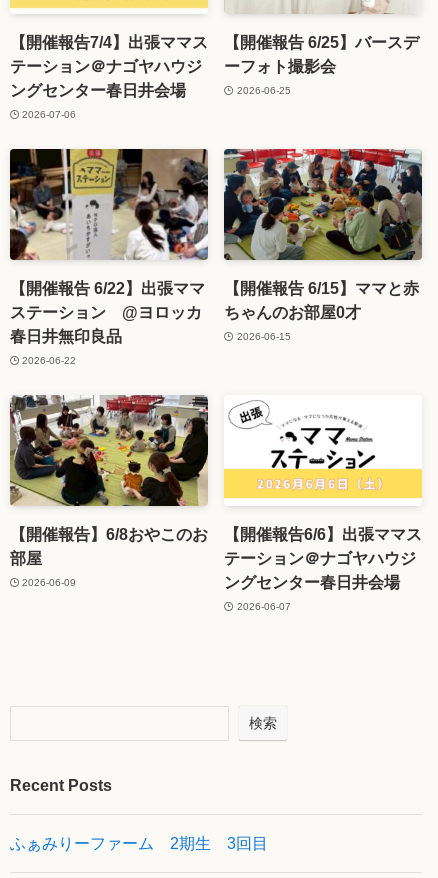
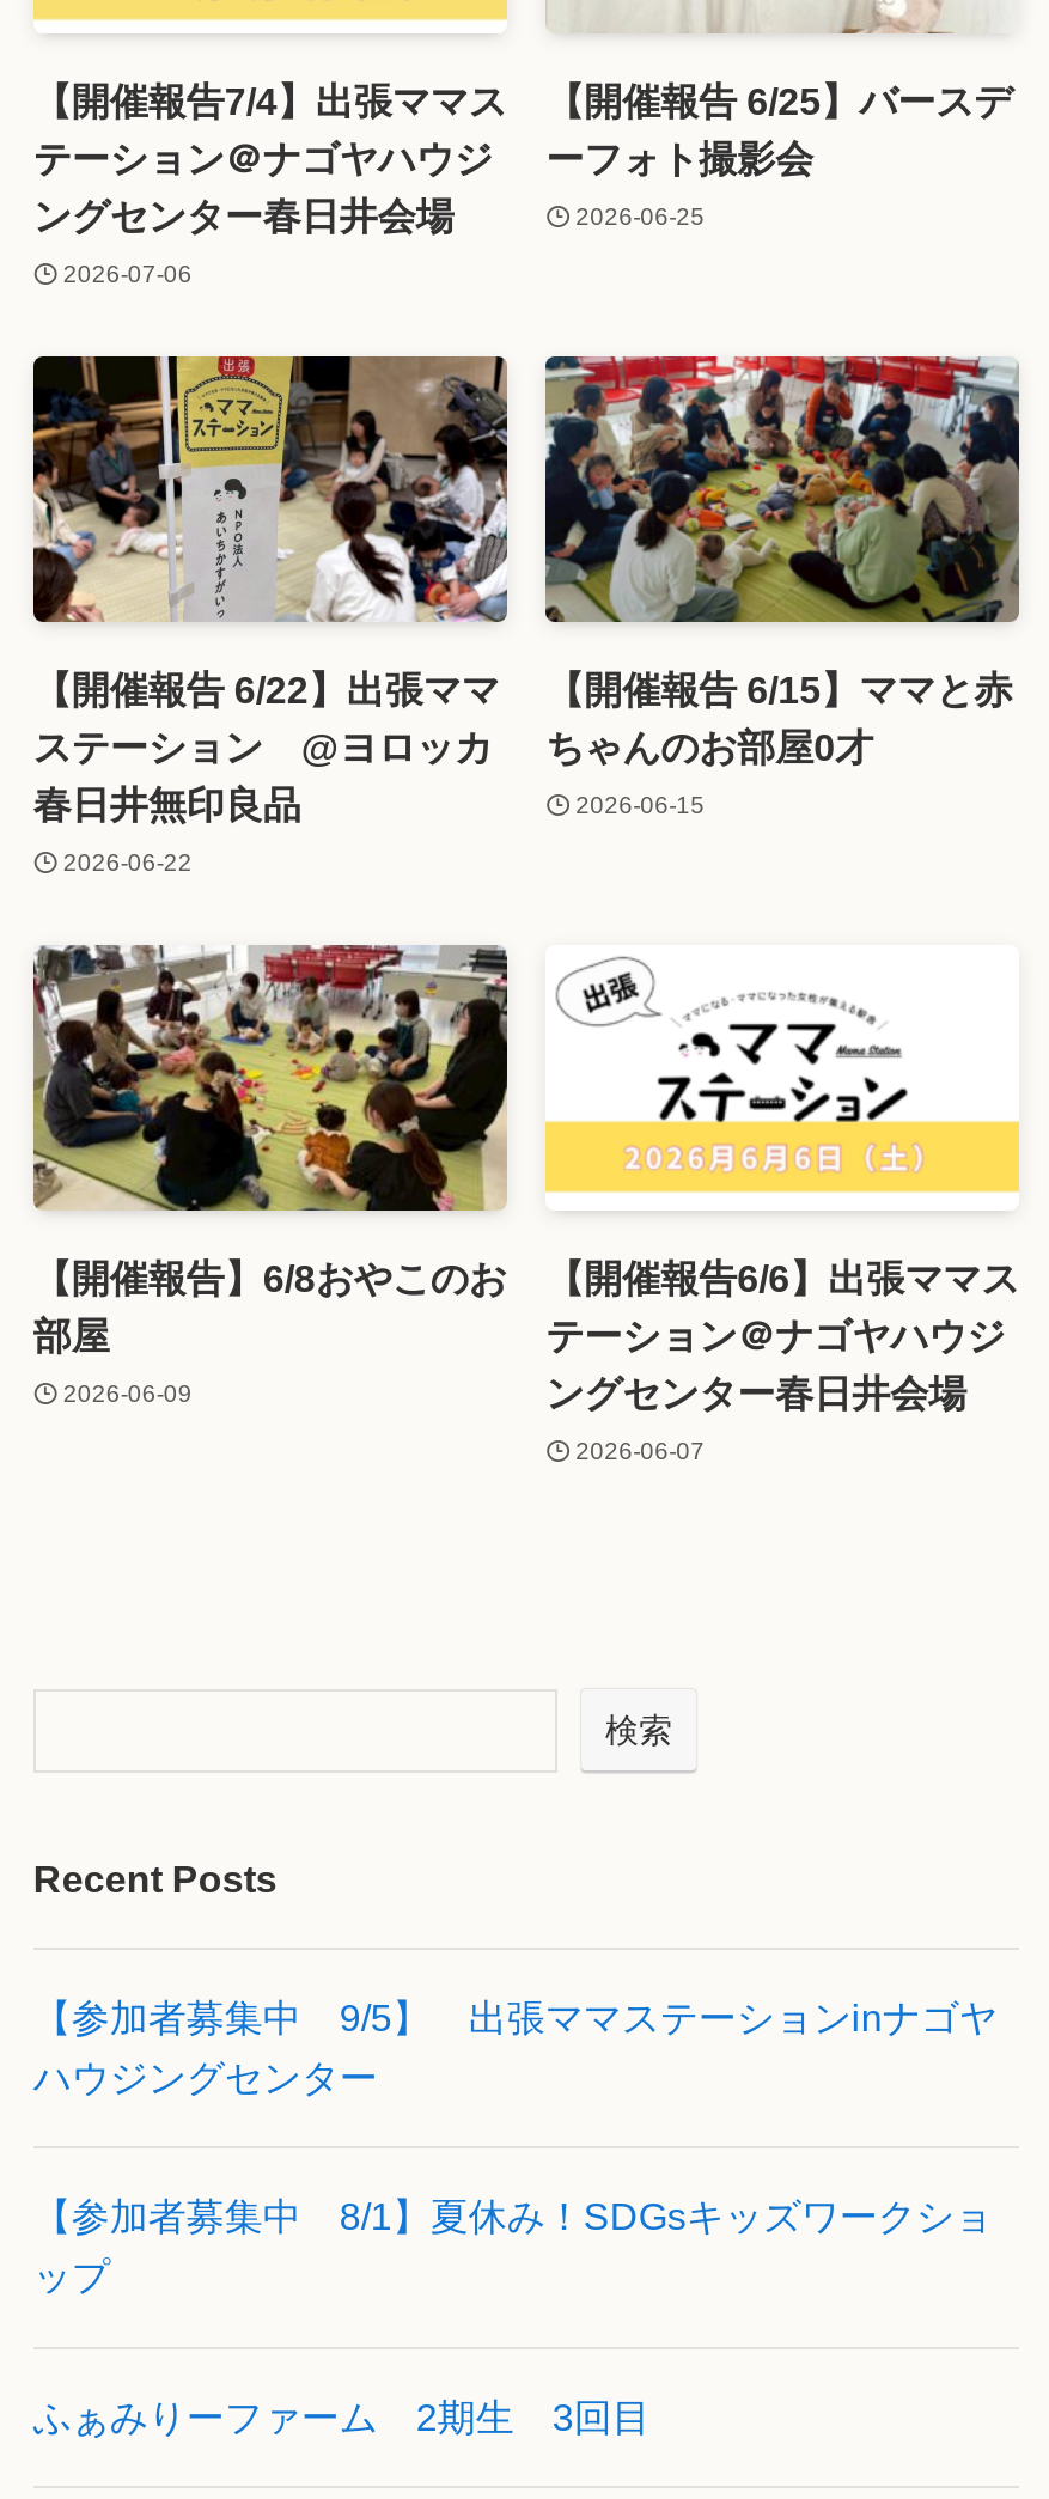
none -> [33,1996,997,2298] 【参加者募集中 9/5】 出張ママステーションinナゴヤ | ハウジングセンター | 【参加者募集中 8/1】夏休み！SDGsキッズワークショ | ップ

